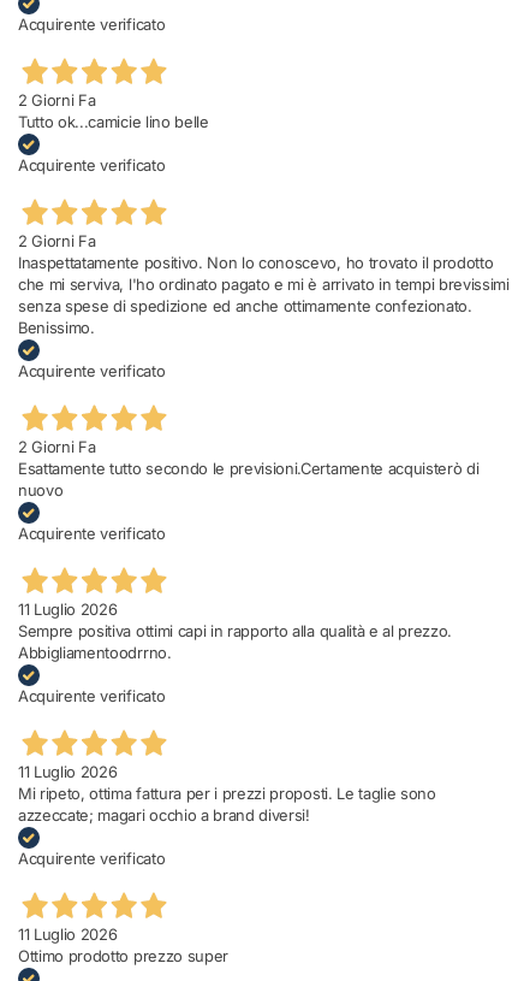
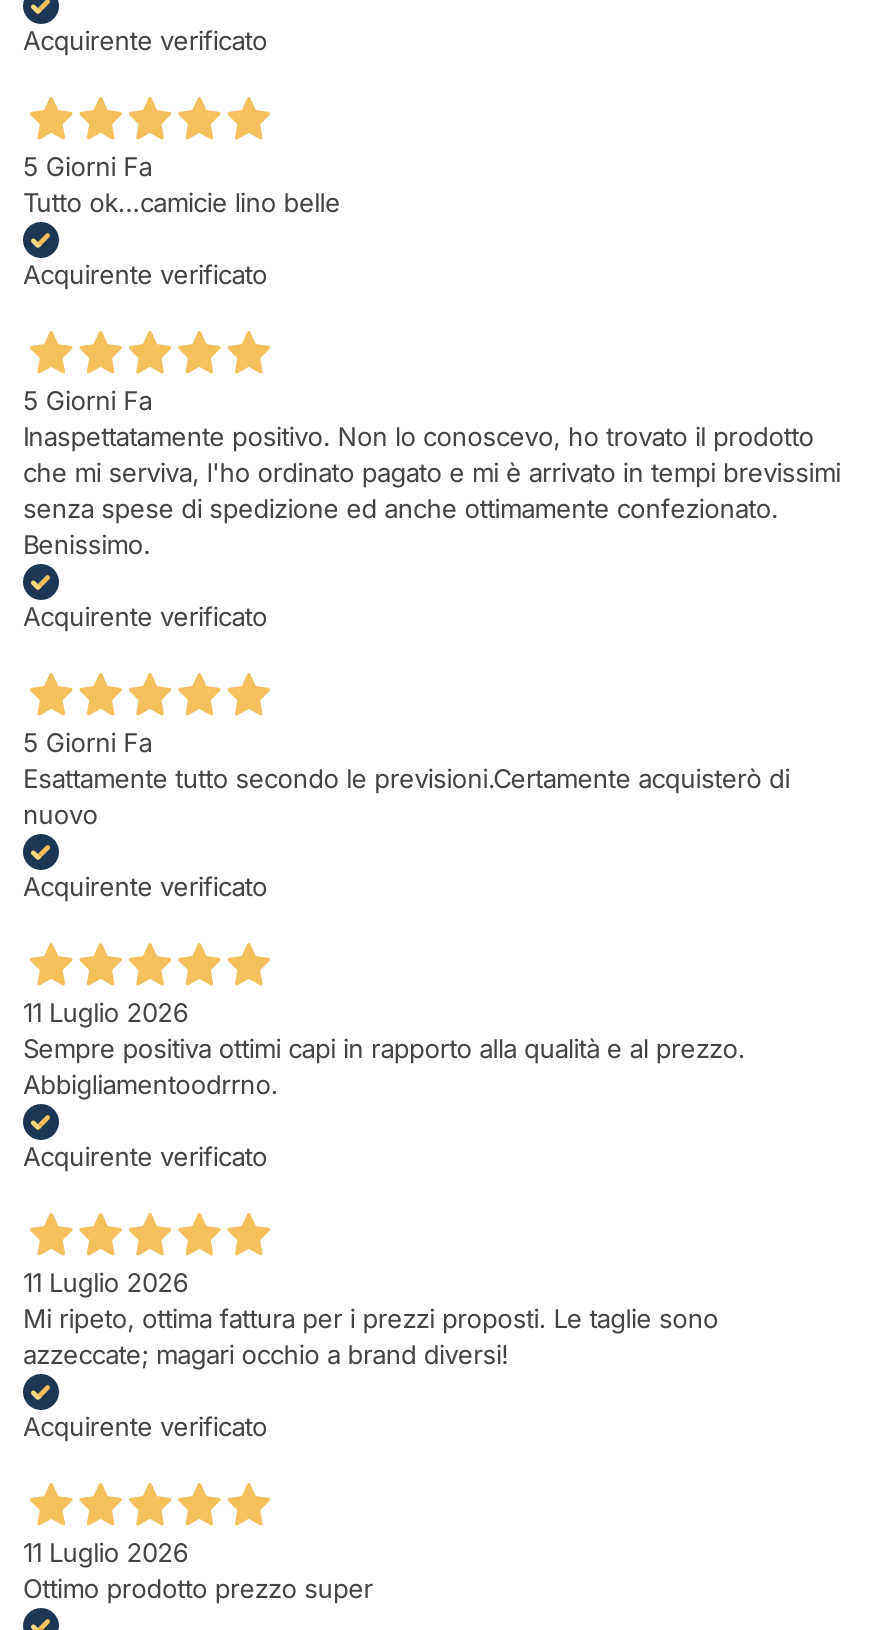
[18,91,96,109] 2 Giorni Fa -> [23,152,152,182] 5 Giorni Fa
[18,232,96,250] 2 Giorni Fa -> [23,386,152,416] 5 Giorni Fa
[18,438,96,456] 2 Giorni Fa -> [23,728,152,758] 5 Giorni Fa

